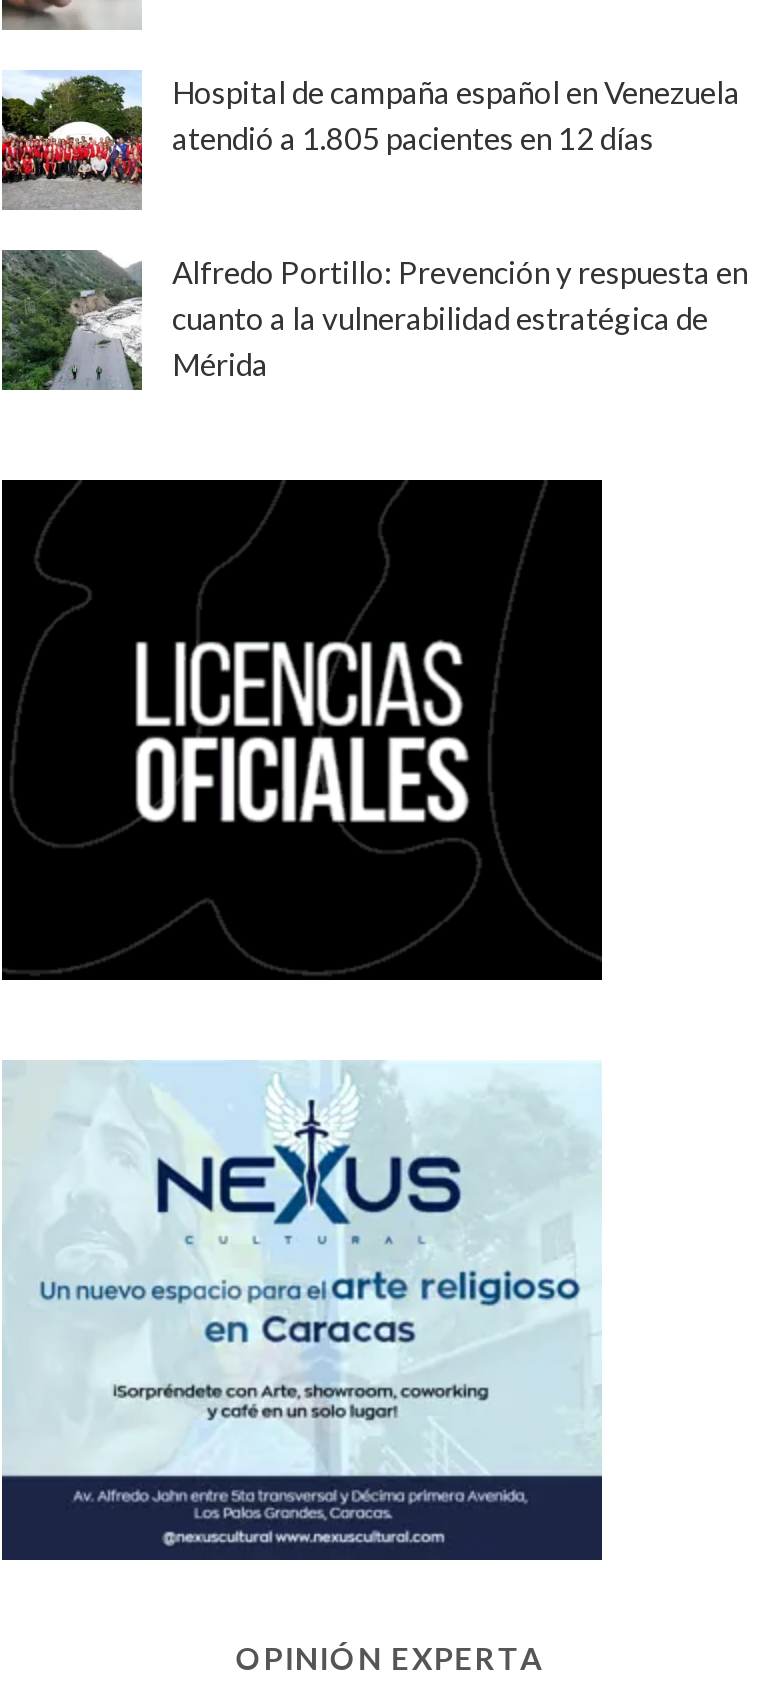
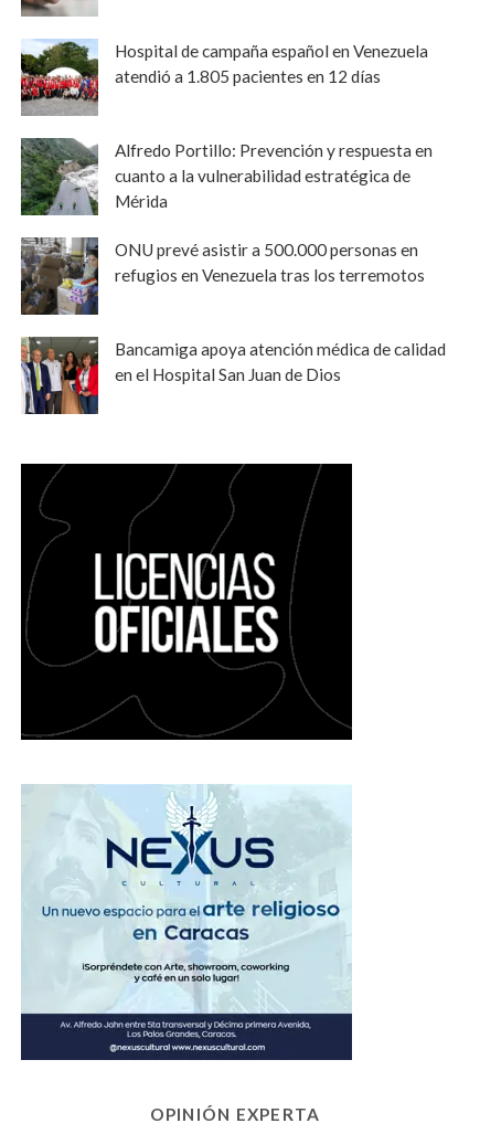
none -> [20,236,425,315] [image] | ONU prevé asistir a 500.000 personas en | refugios en Venezuela tras los terremotos
none -> [20,336,446,415] [image] | Bancamiga apoya atención médica de calidad | en el Hospital San Juan de Dios

